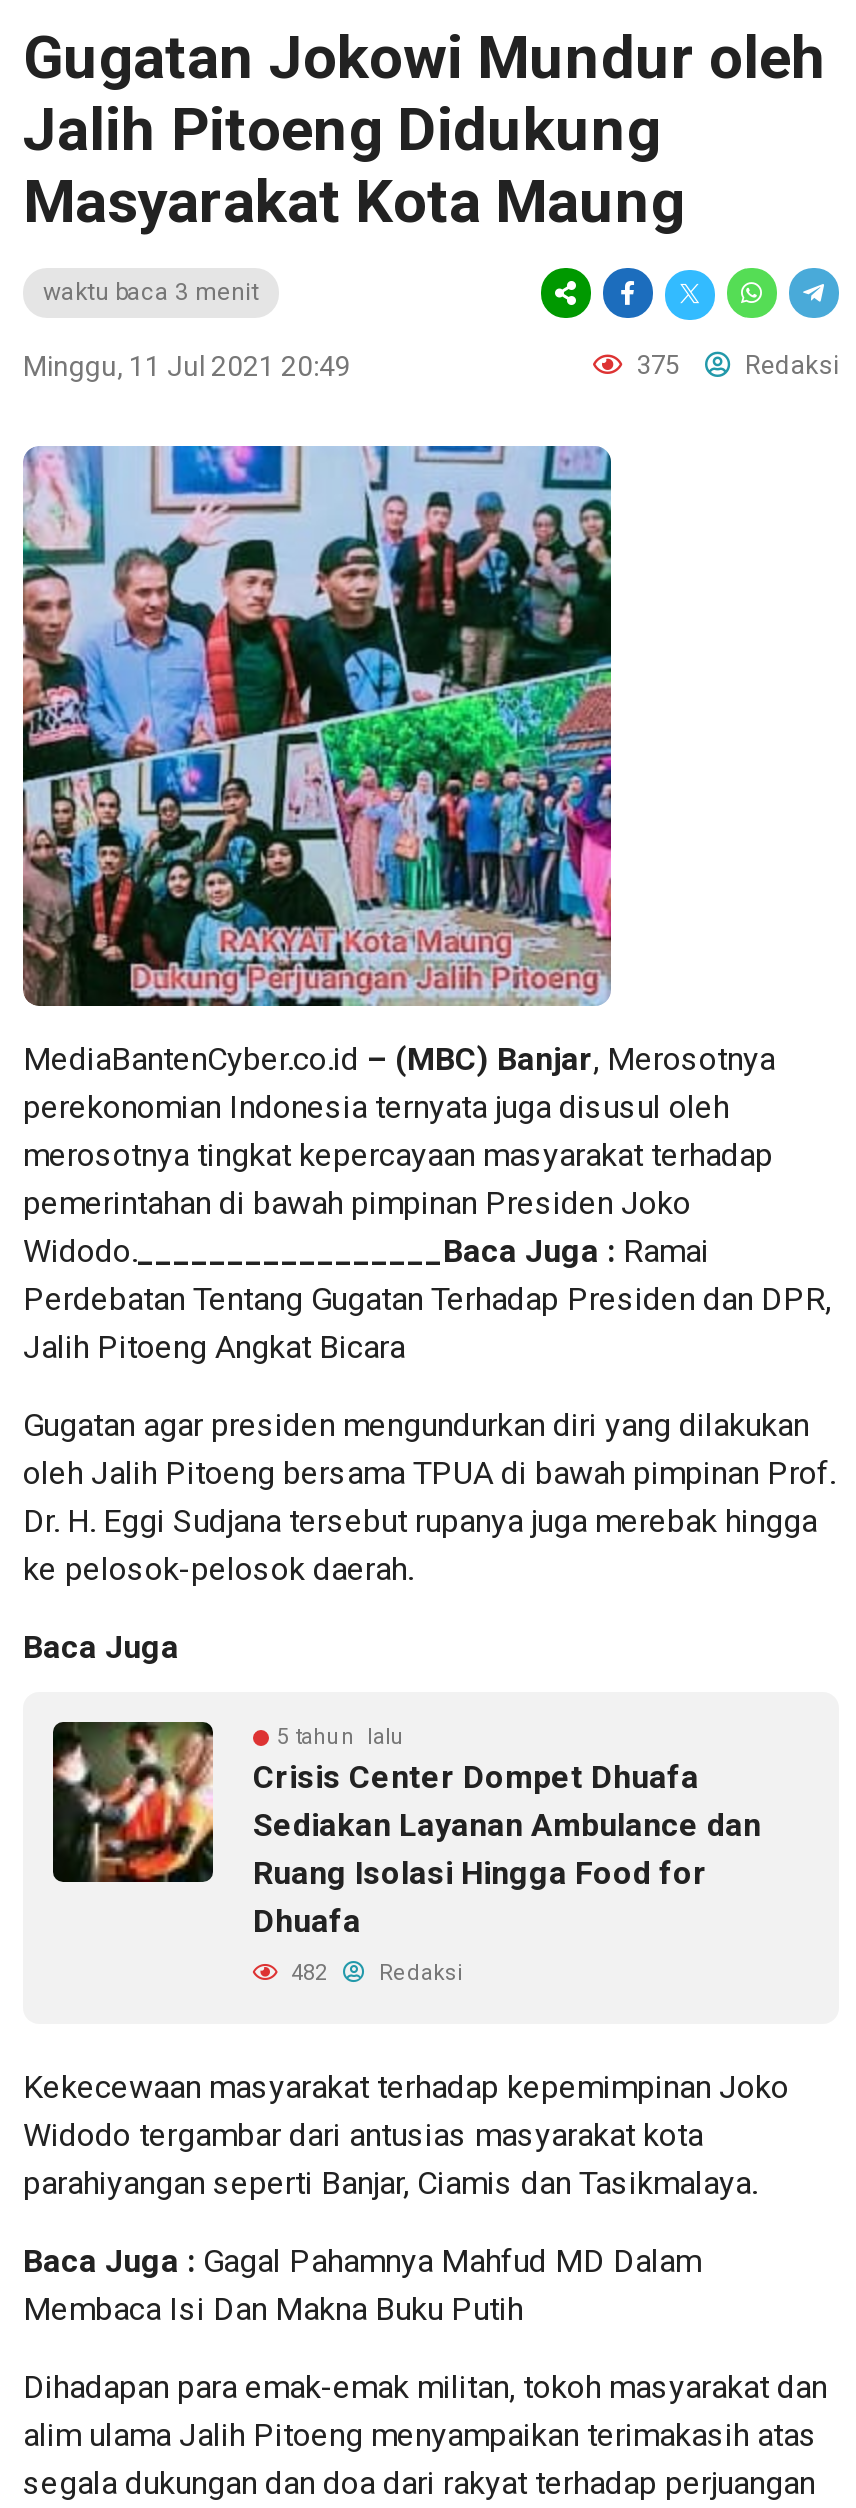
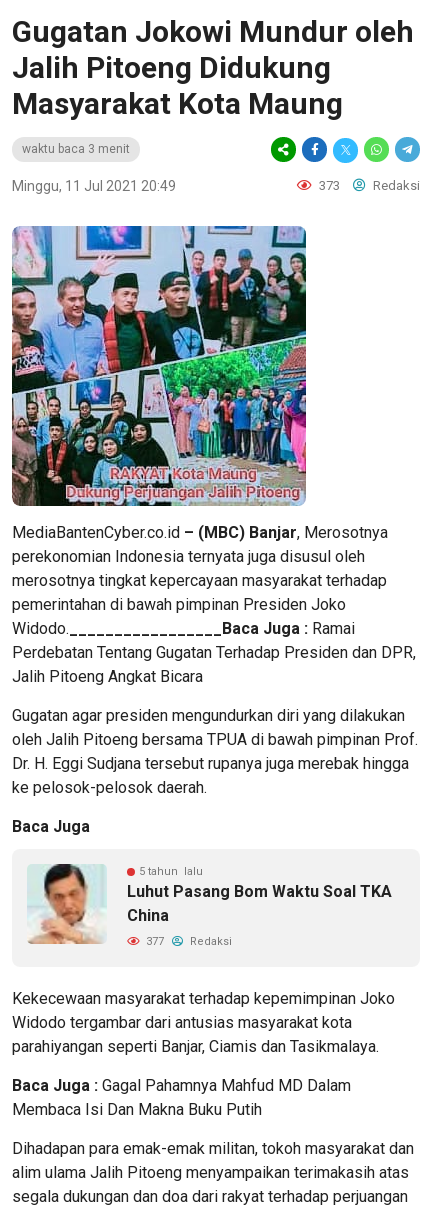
[631,350,839,380] 375 Redaksi -> [316,178,420,193] 373 Redaksi
[51,1720,761,1940] [image] | Crisis Center Dompet Dhuafa | Sediakan Layanan Ambulance dan | Ruang Isolasi Hingga Food for | Dhuafa -> [27,864,392,945] [image] | Luhut Pasang Bom Waktu Soal TKA | China
[285,1960,463,1986] 482 Redaksi -> [143,935,232,948] 377 Redaksi

